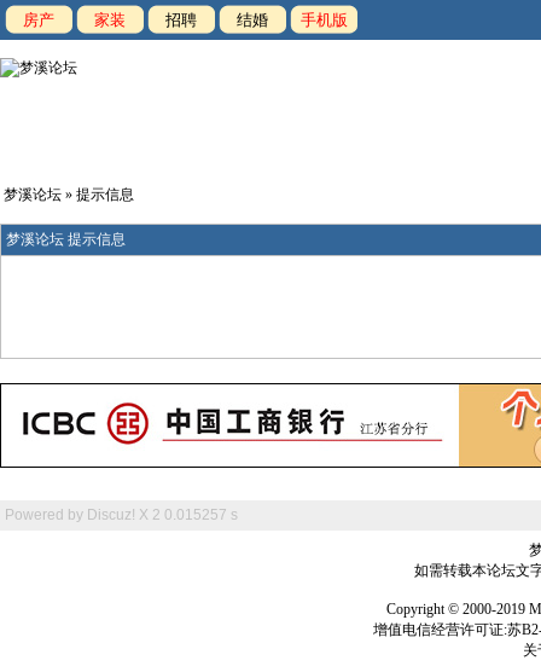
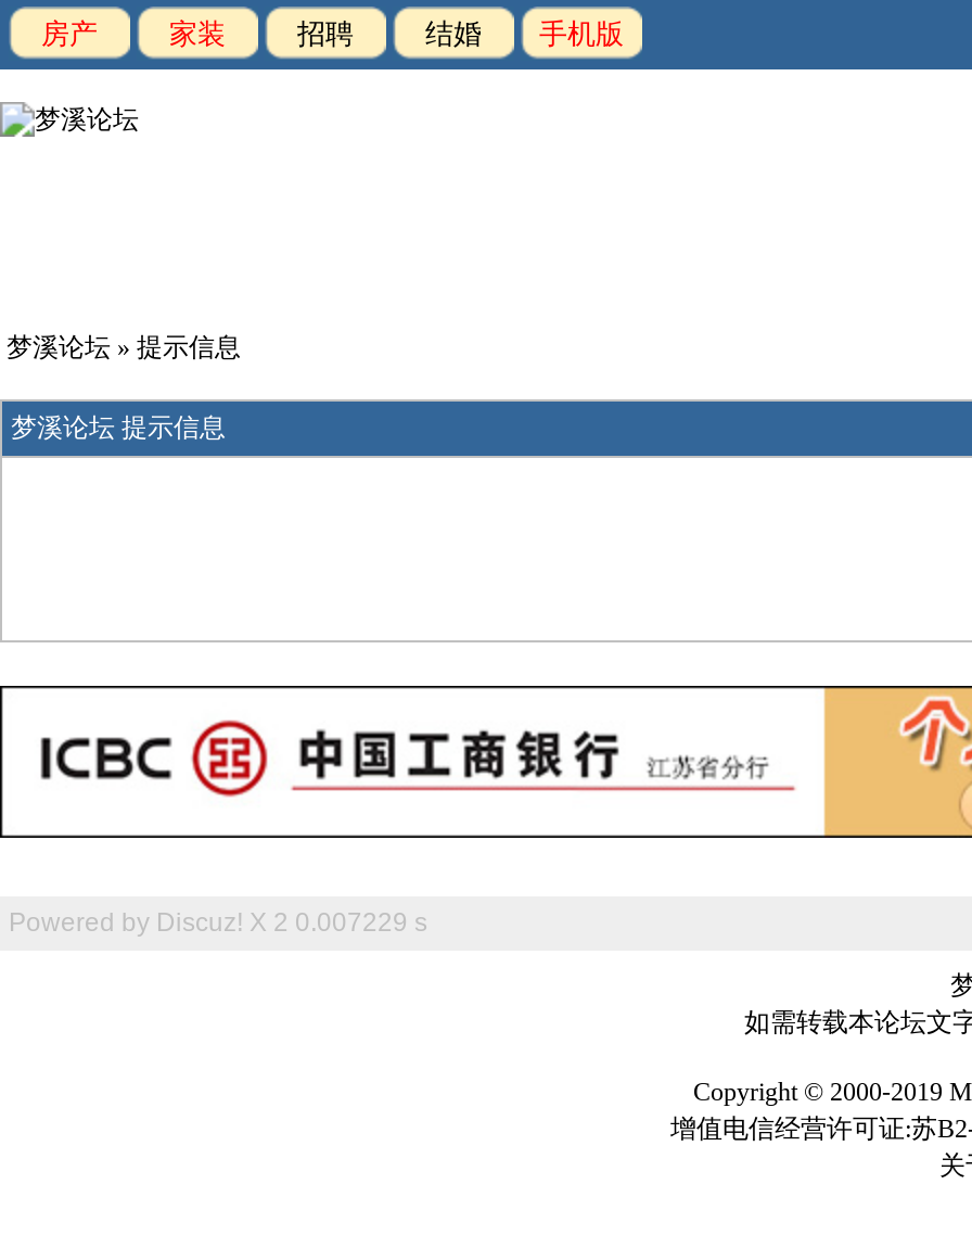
[5,506,238,523] Powered by Discuz! X 2 0.015257 s -> [9,907,427,938] Powered by Discuz! X 2 0.007229 s

